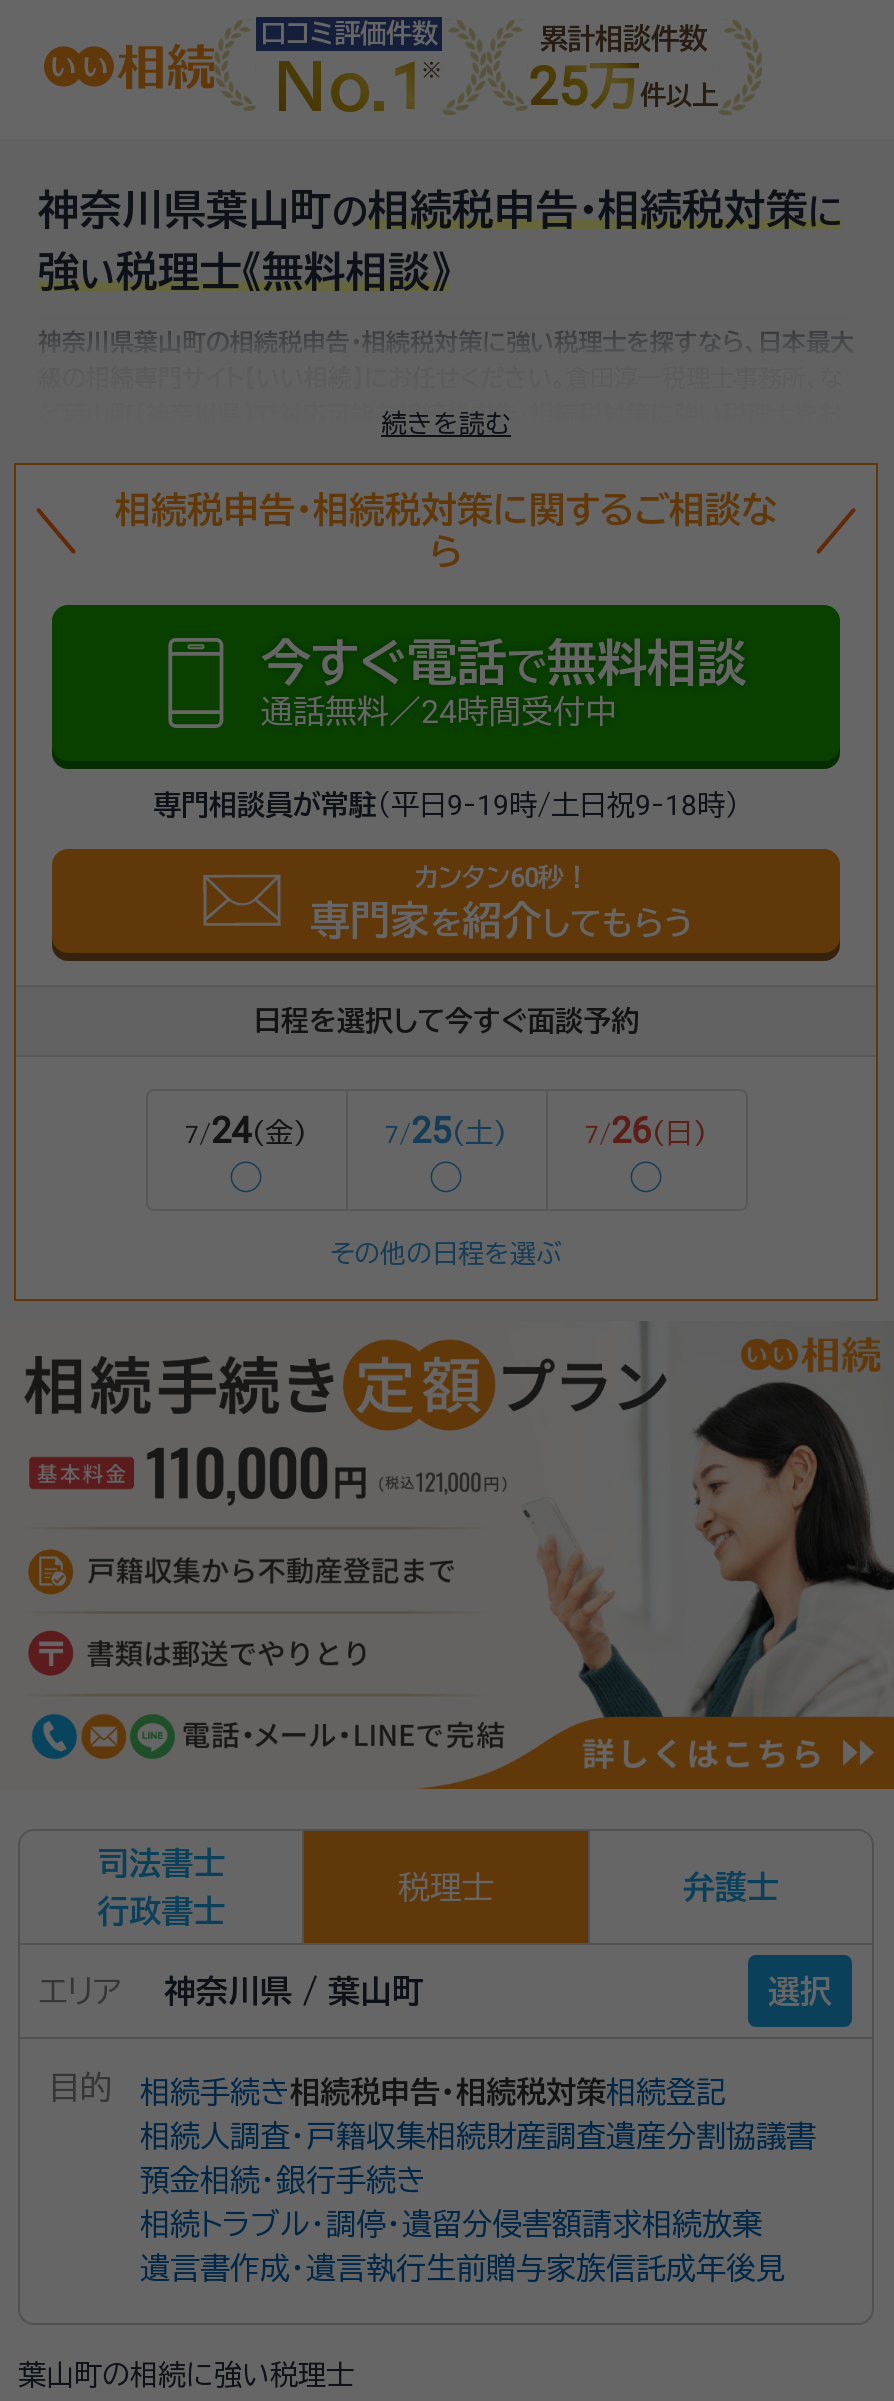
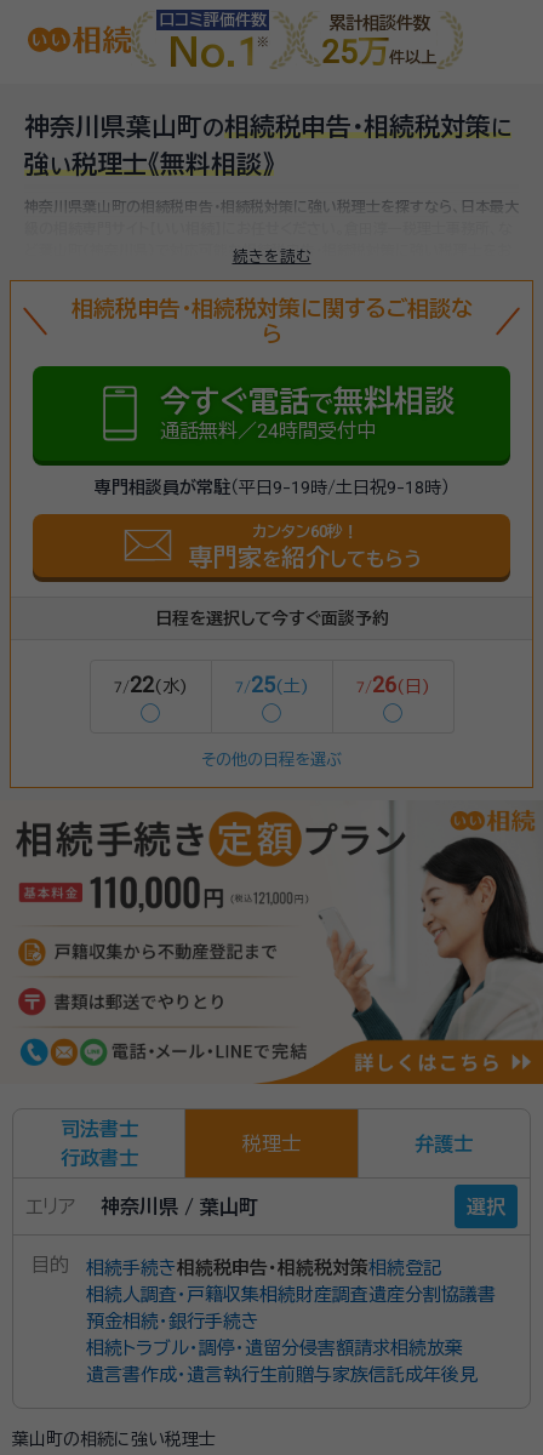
[185,1110,307,1146] 7/24(金) -> [113,672,187,694] 7/22(水)

